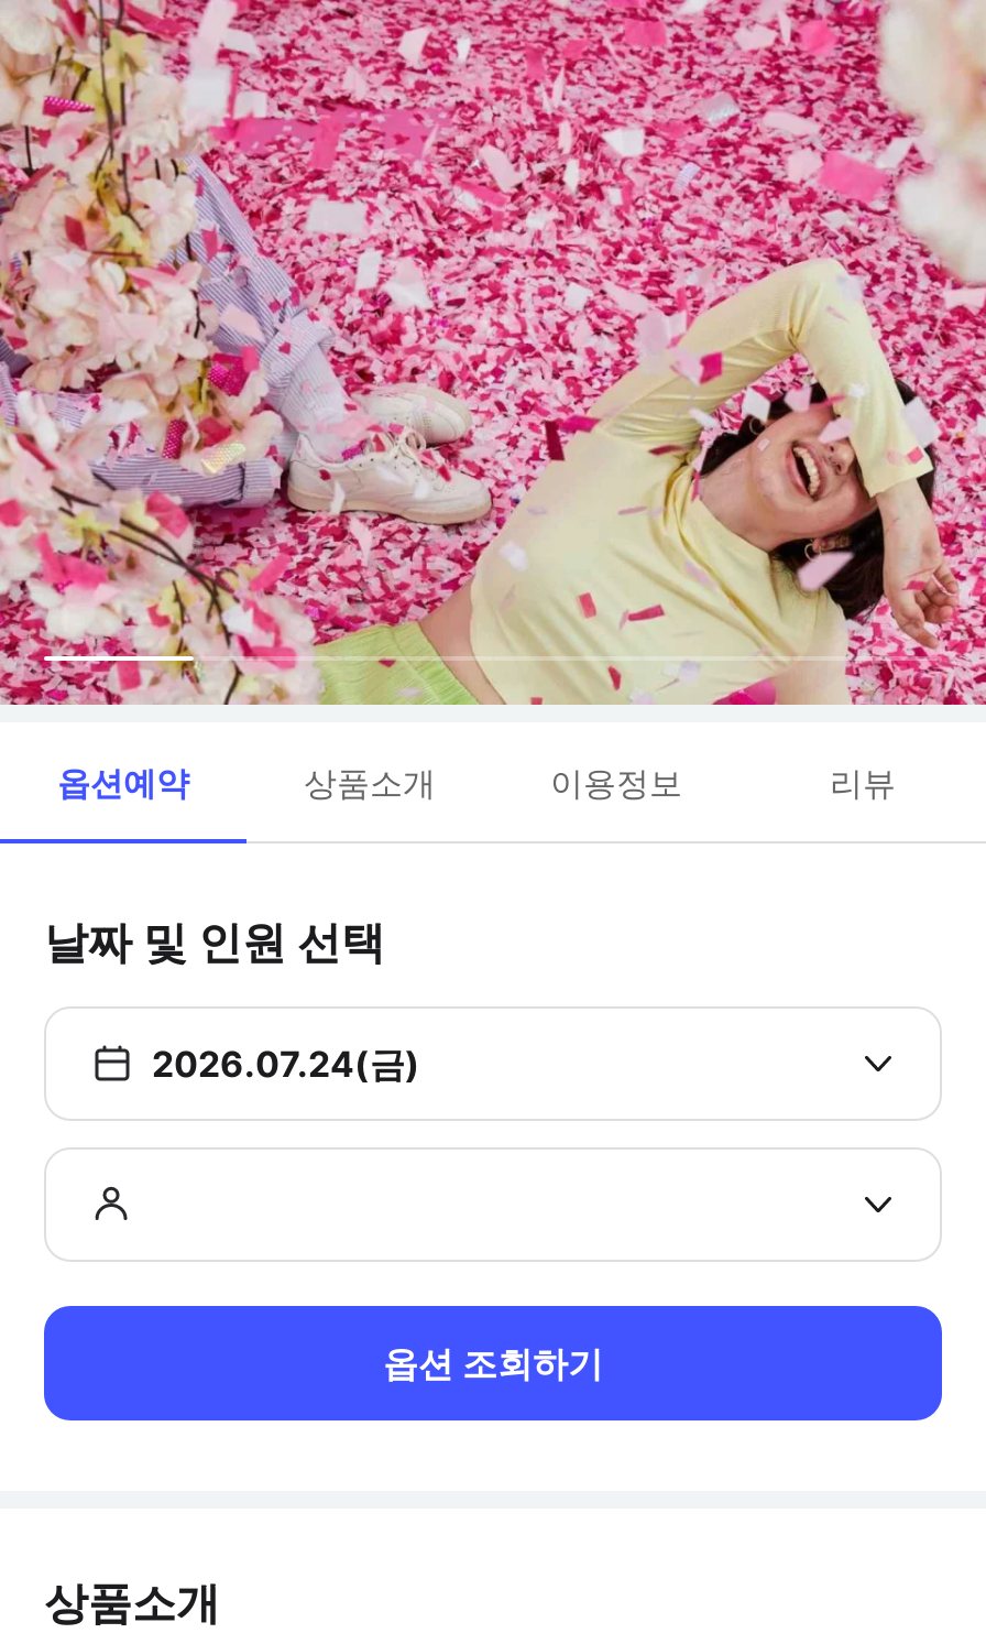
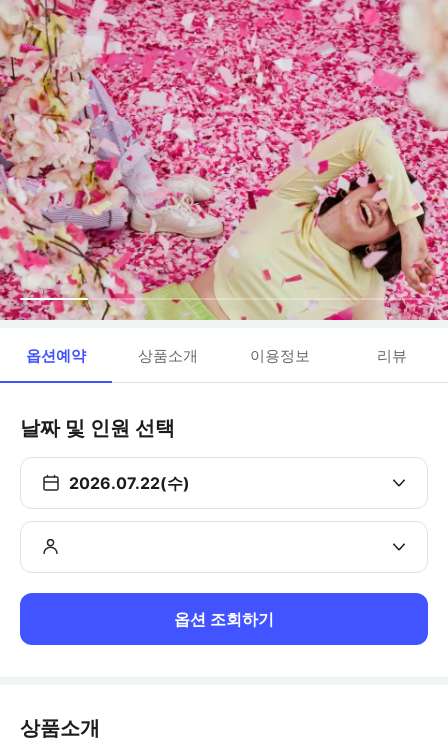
[152,1042,420,1086] 2026.07.24(금) -> [69,473,190,493] 2026.07.22(수)

